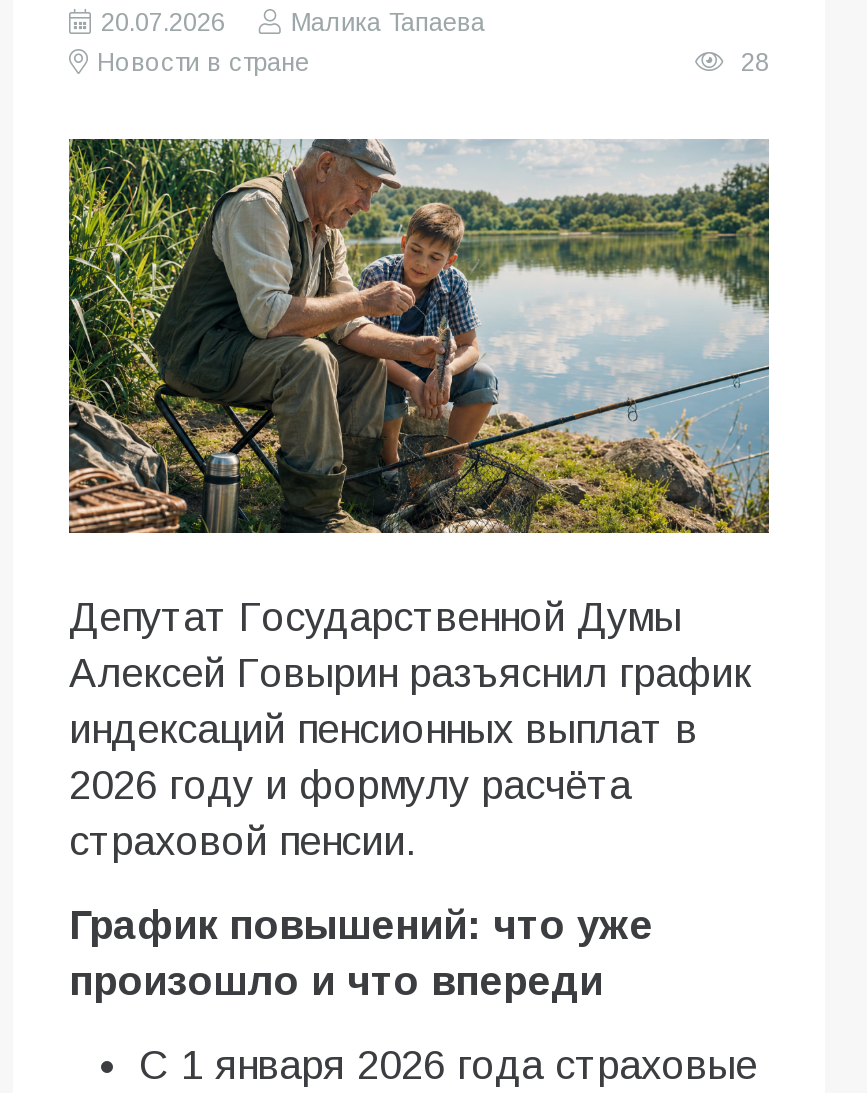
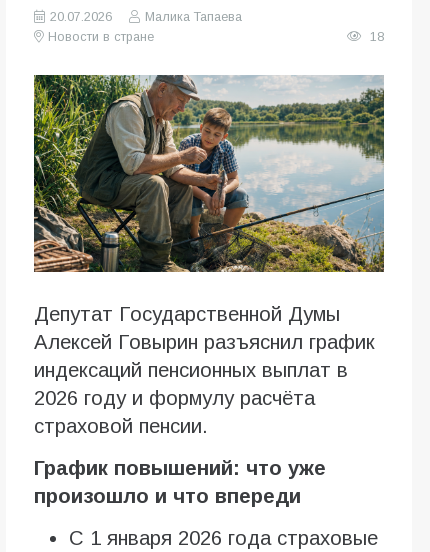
[733,49,769,77] 28 -> [366,30,384,44] 18

